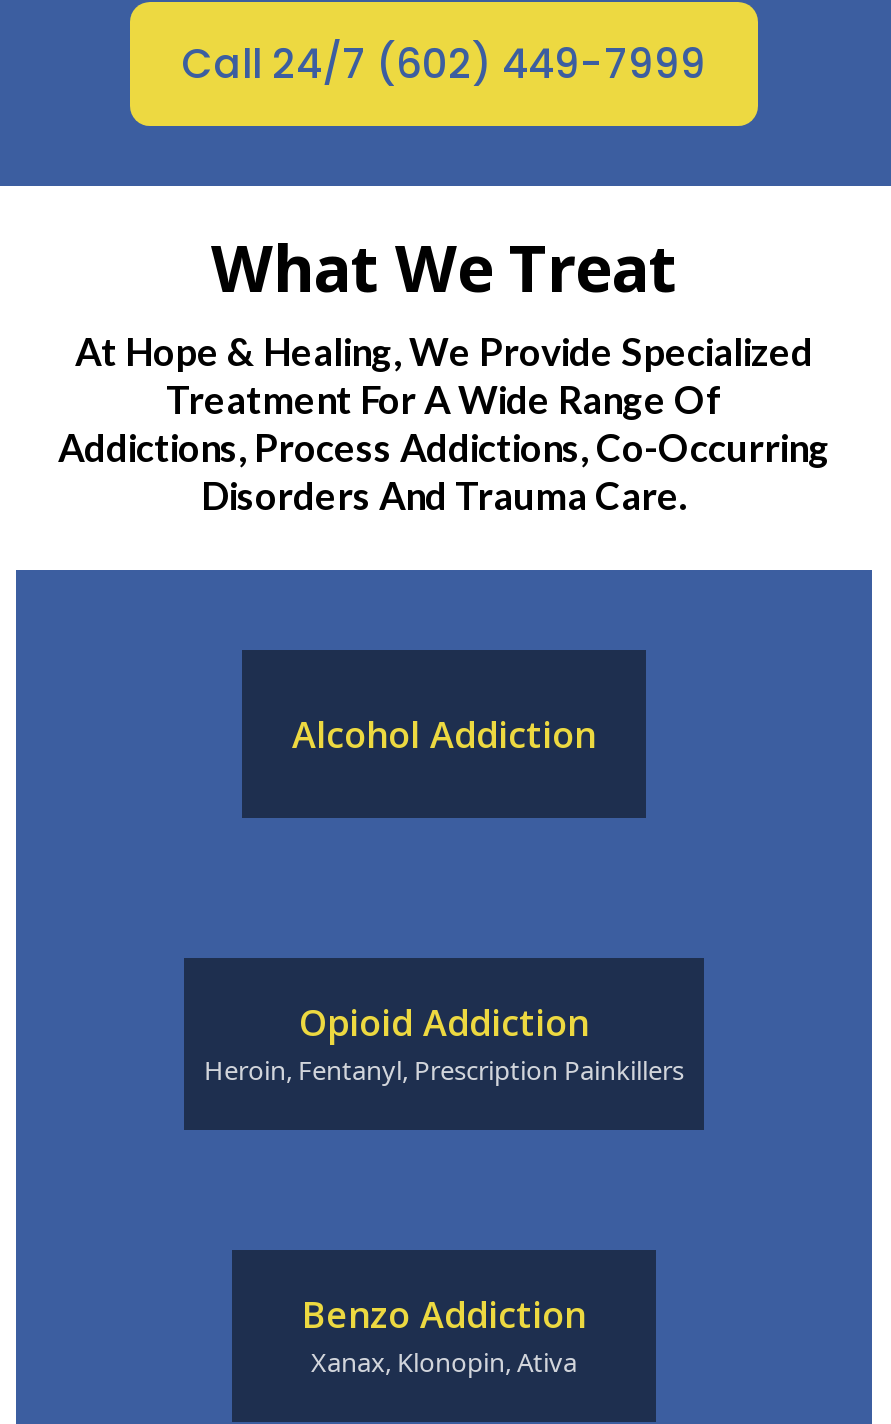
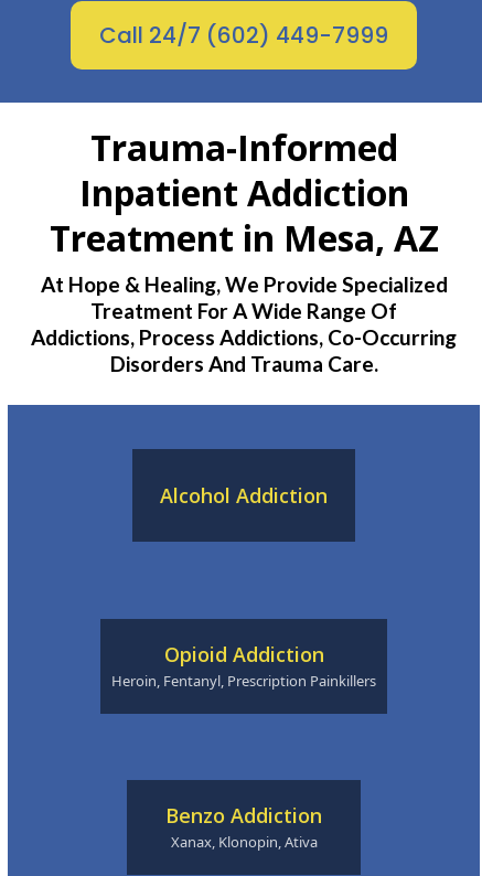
[211,225,677,311] What We Treat -> [49,124,438,262] Trauma-Informed | Inpatient Addiction | Treatment in Mesa, AZ

